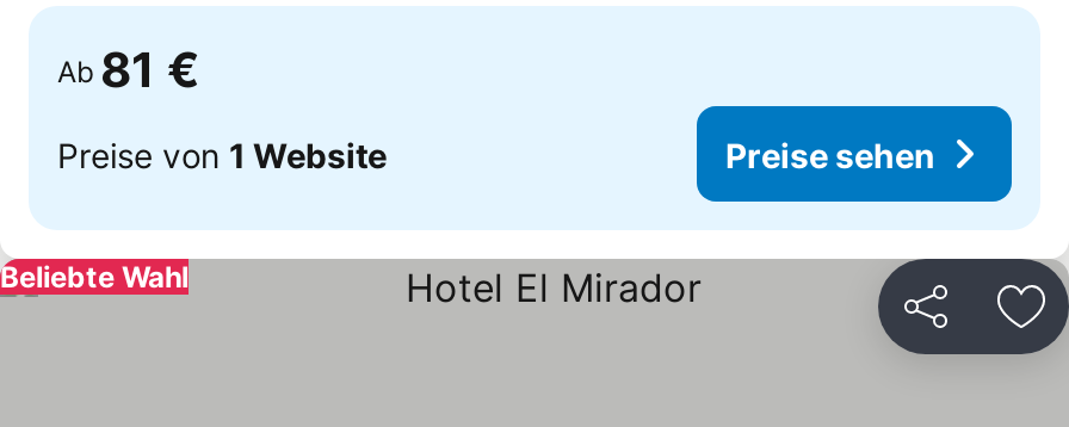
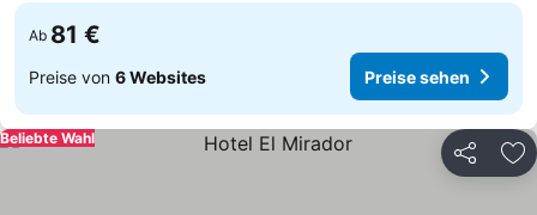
[57,134,387,174] Preise von 1 Website -> [29,66,206,87] Preise von 6 Websites

